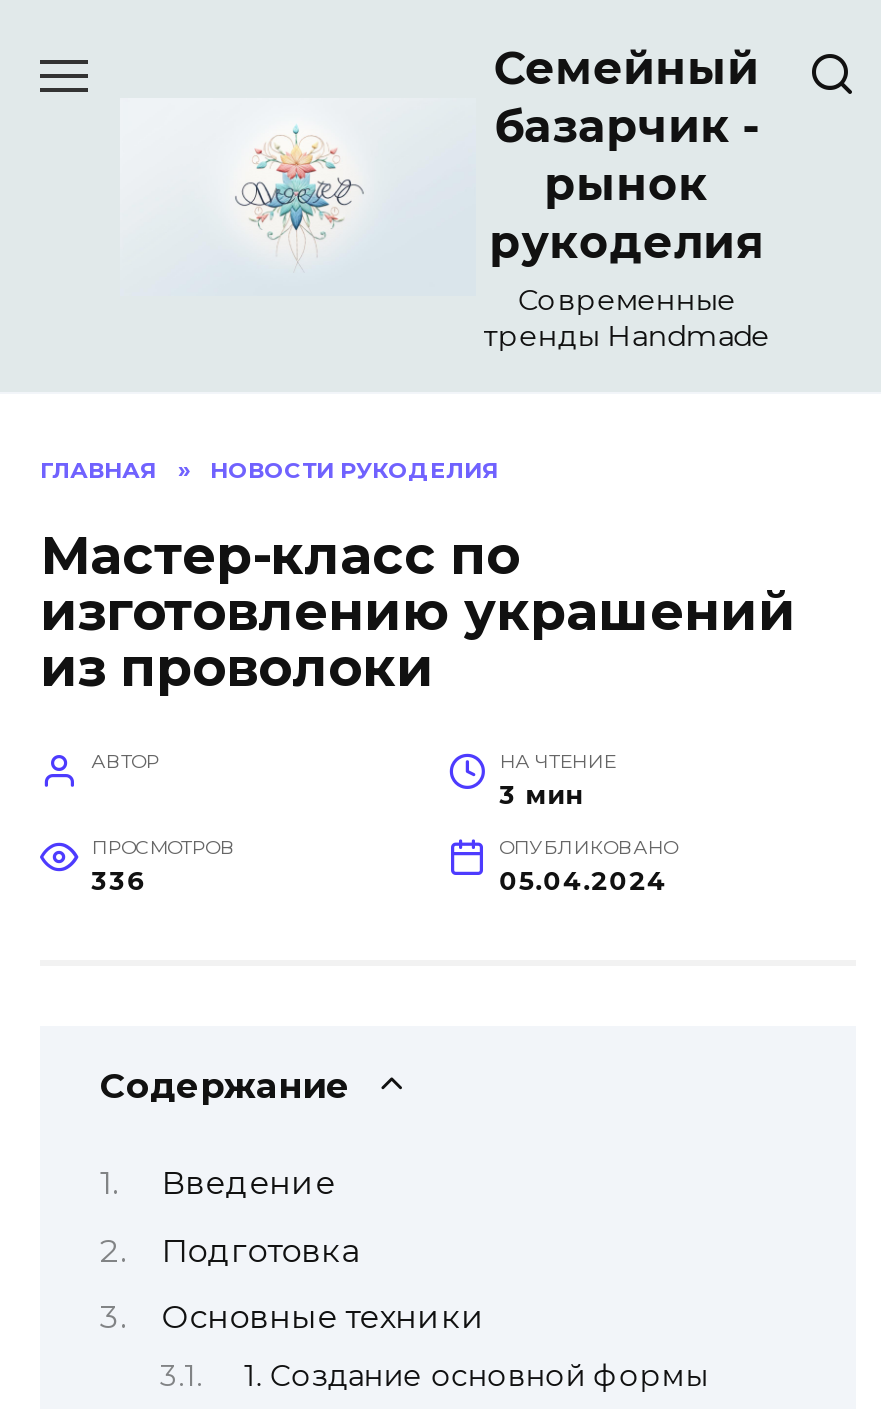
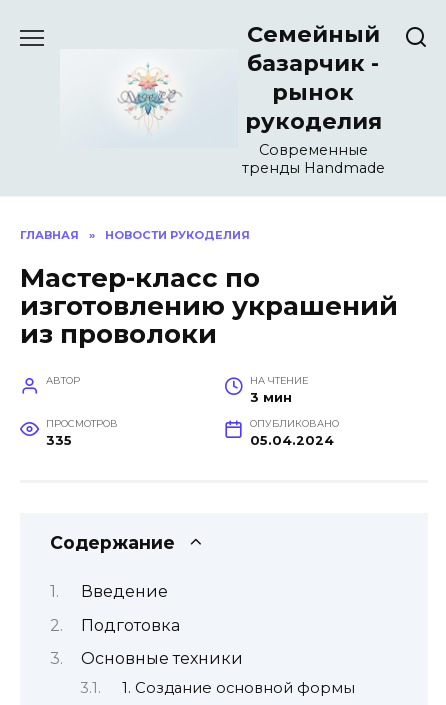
[91,866,145,896] 336 -> [46,433,72,448] 335

